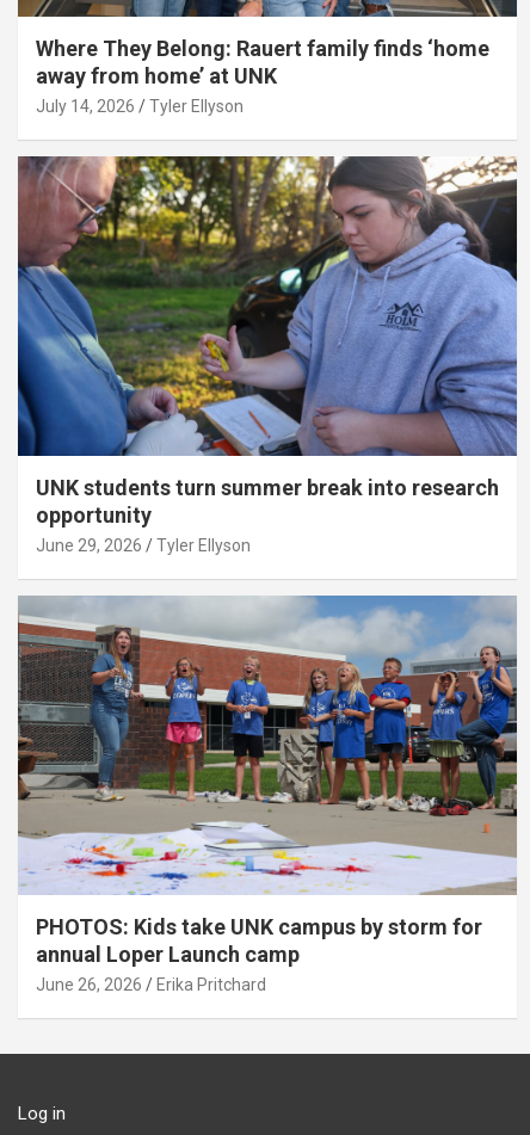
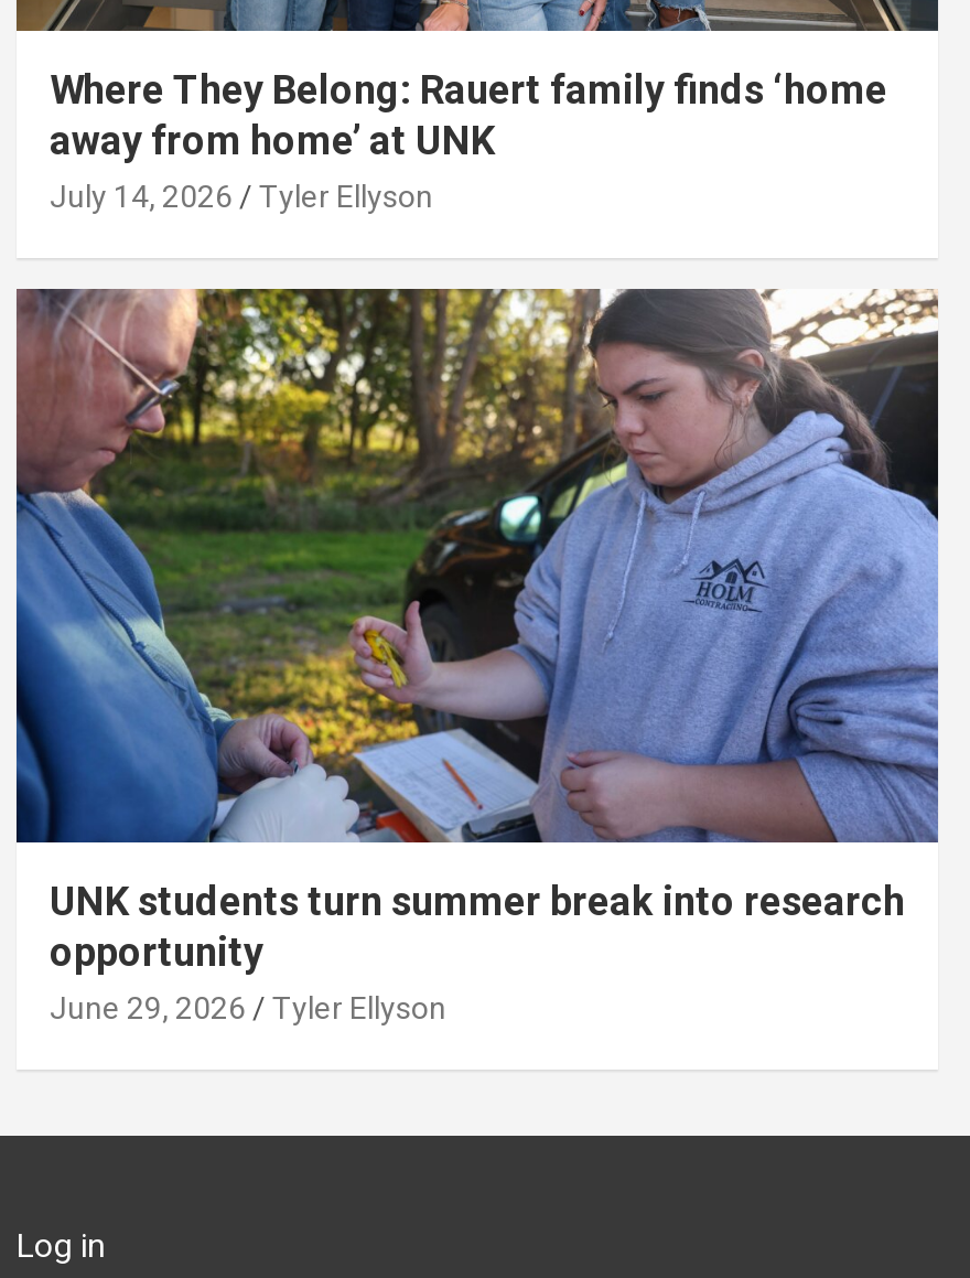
[17,594,518,994] [image] | PHOTOS: Kids take UNK campus by storm for | annual Loper Launch camp | June 26, 2026 | Erika Pritchard -> none

